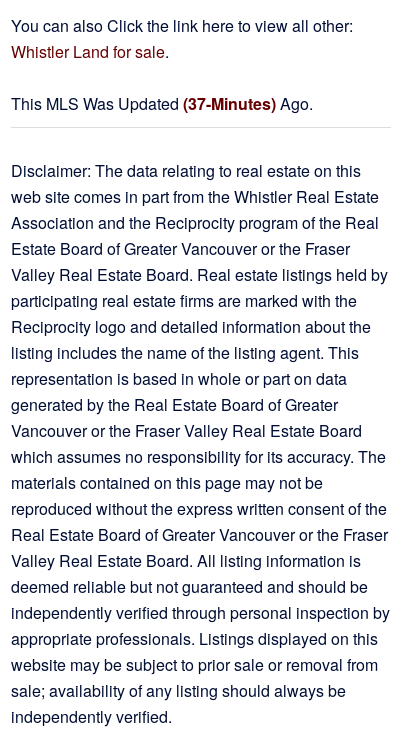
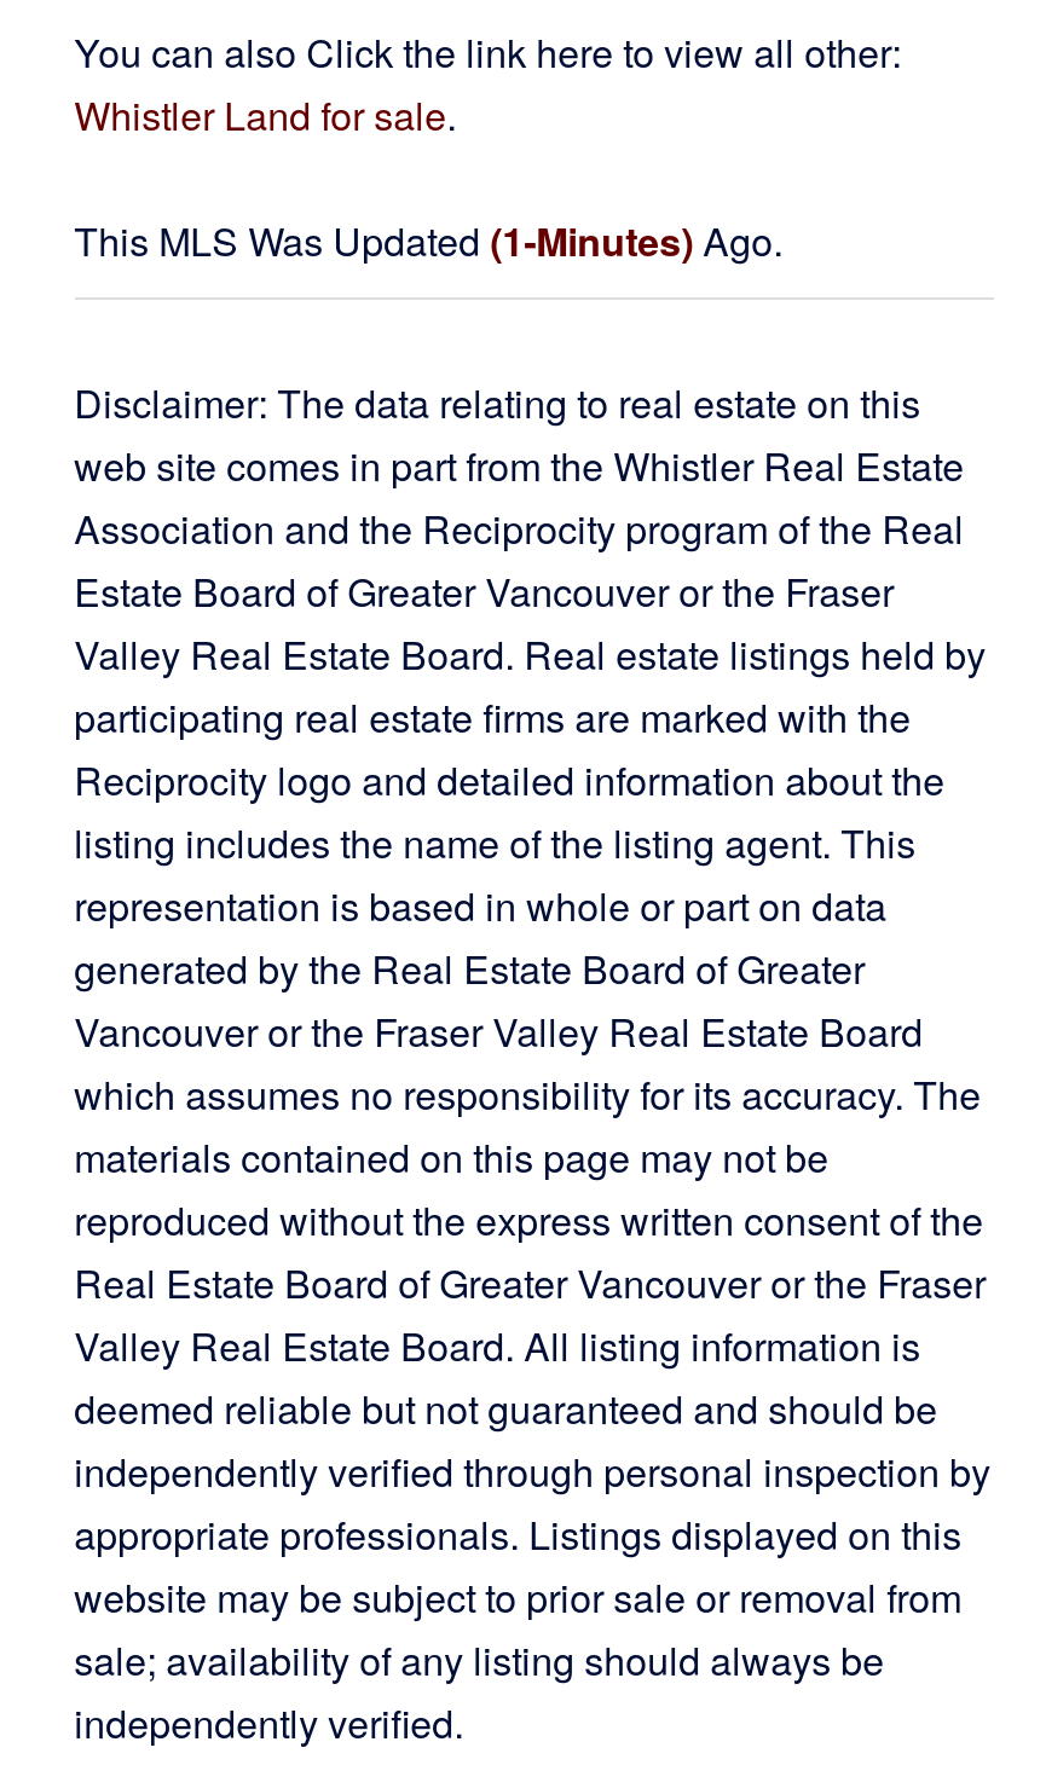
[11,92,313,115] This MLS Was Updated (37-Minutes) Ago. -> [74,212,783,267] This MLS Was Updated (1-Minutes) Ago.

